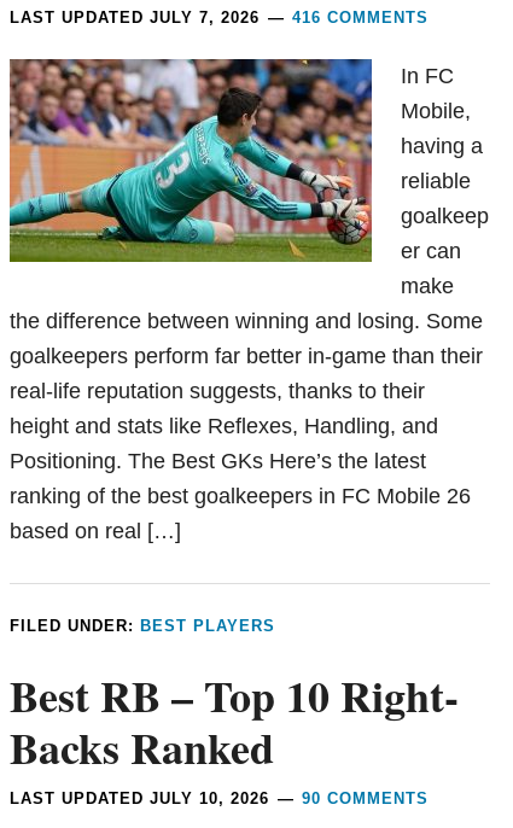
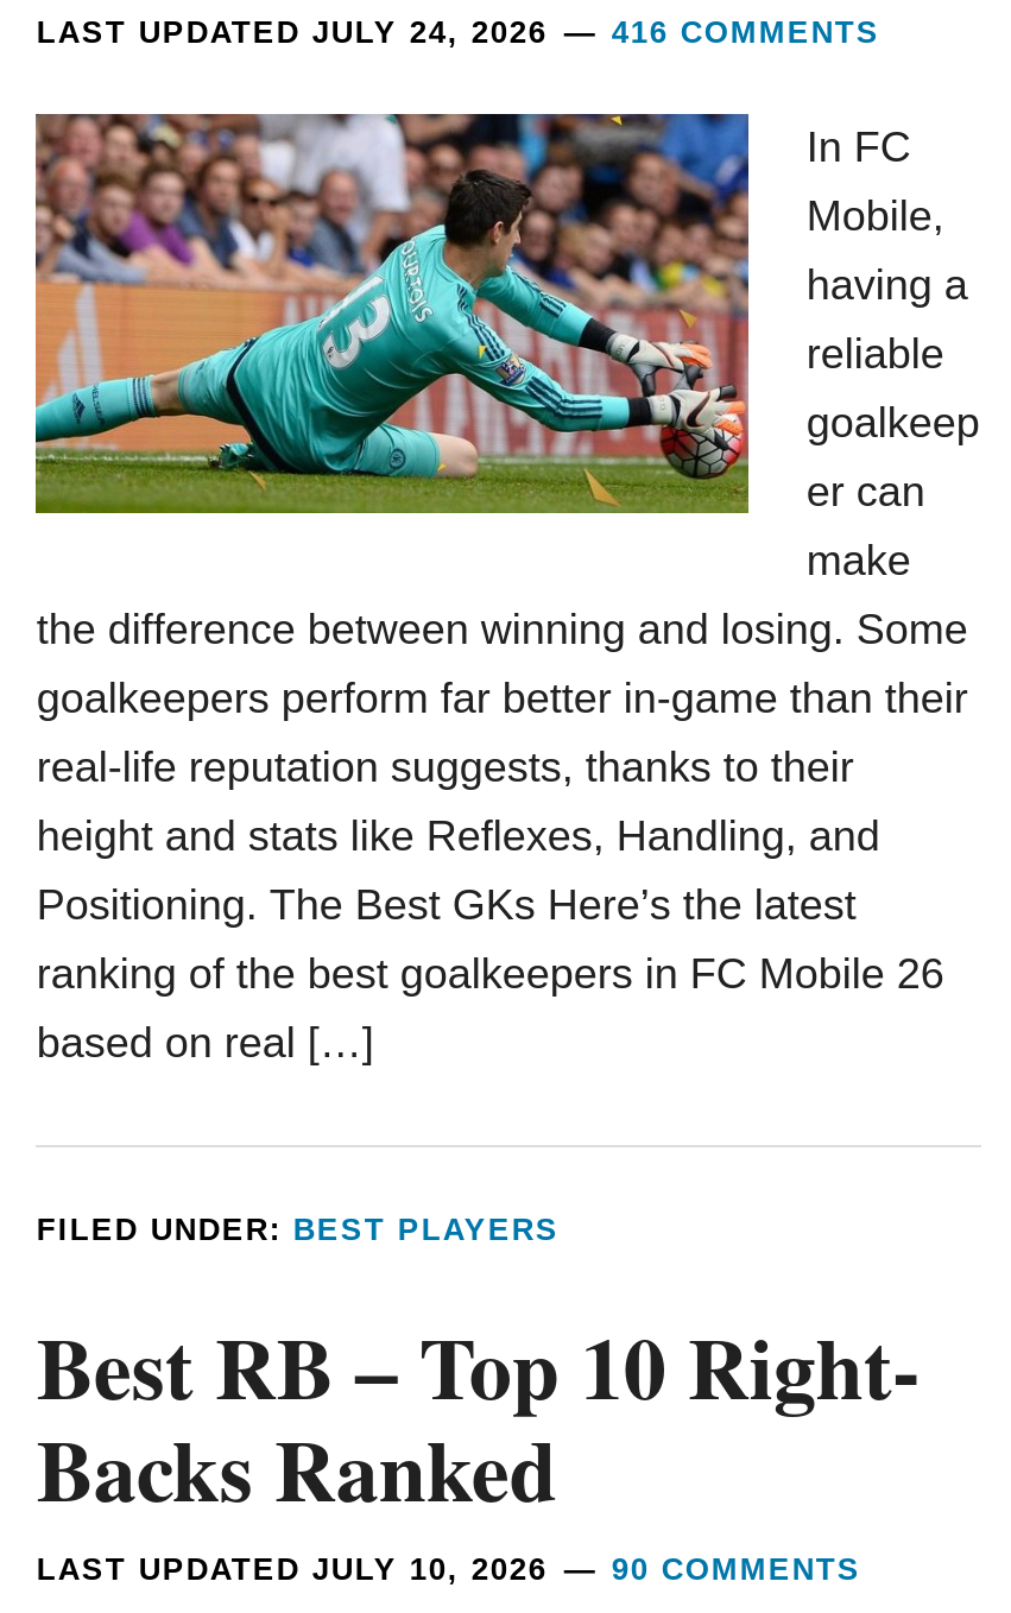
[10,8,260,26] LAST UPDATED JULY 7, 2026 -> [37,13,547,49] LAST UPDATED JULY 24, 2026

